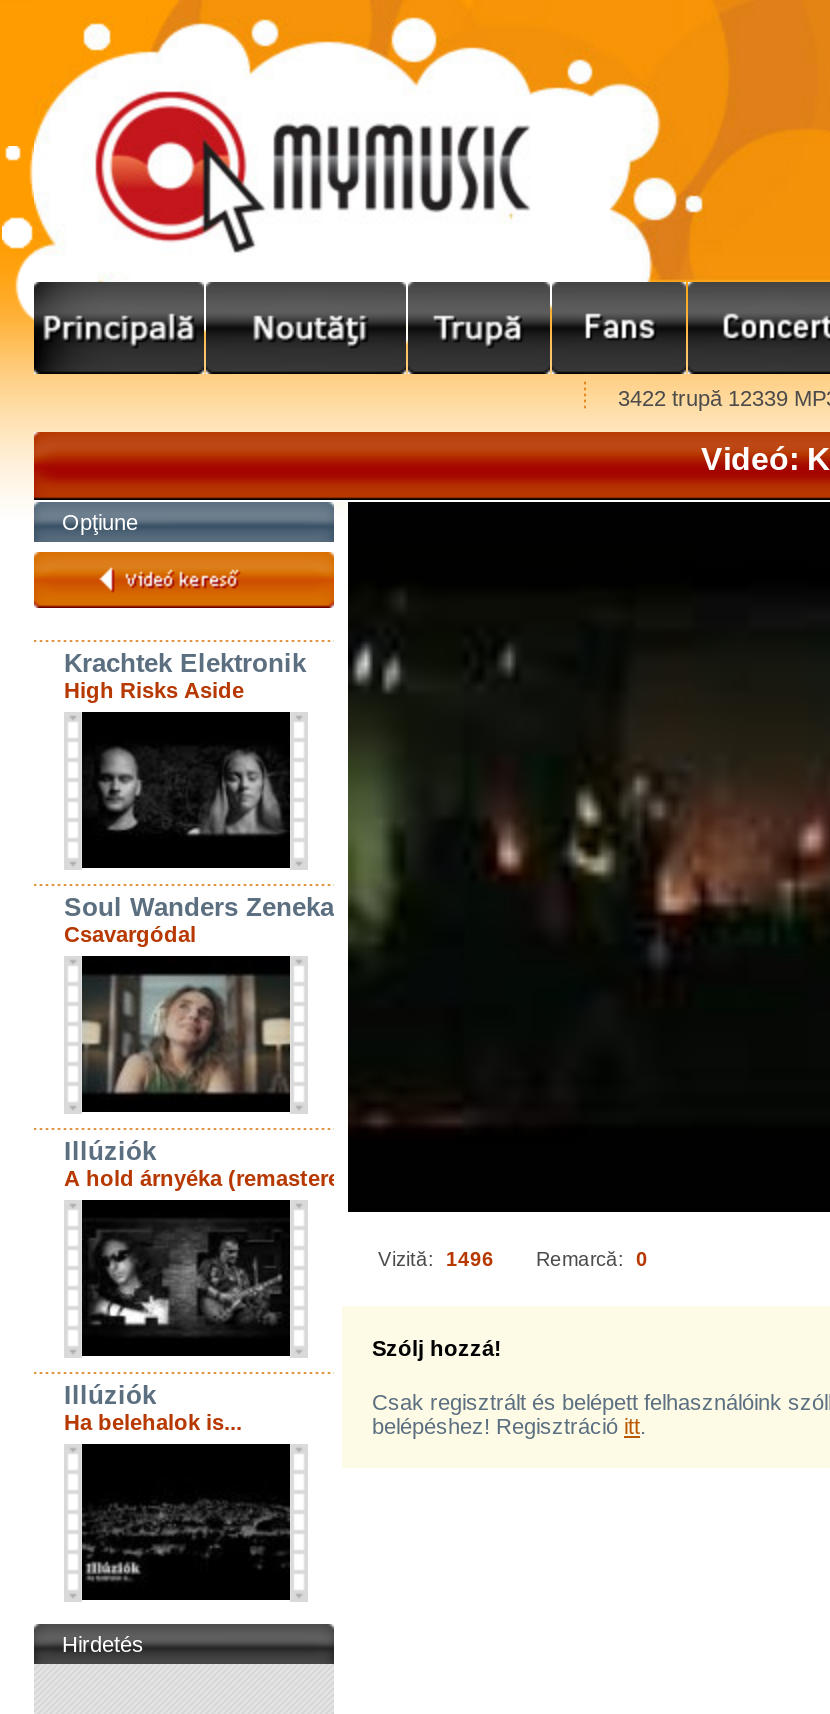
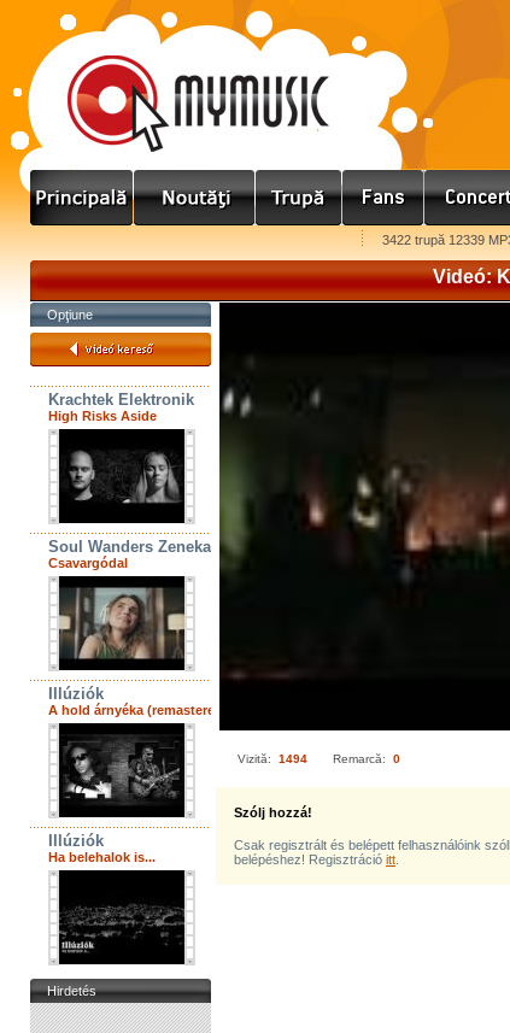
[378,1248,648,1270] Vizită: 1496 Remarcă: 0 -> [238,752,400,765] Vizită: 1494 Remarcă: 0

